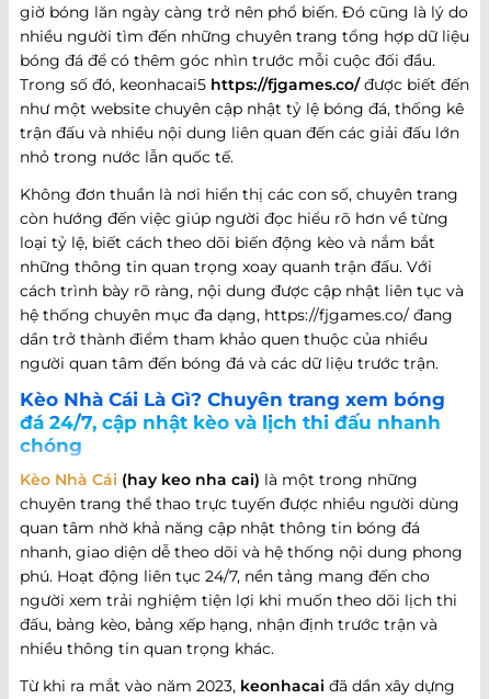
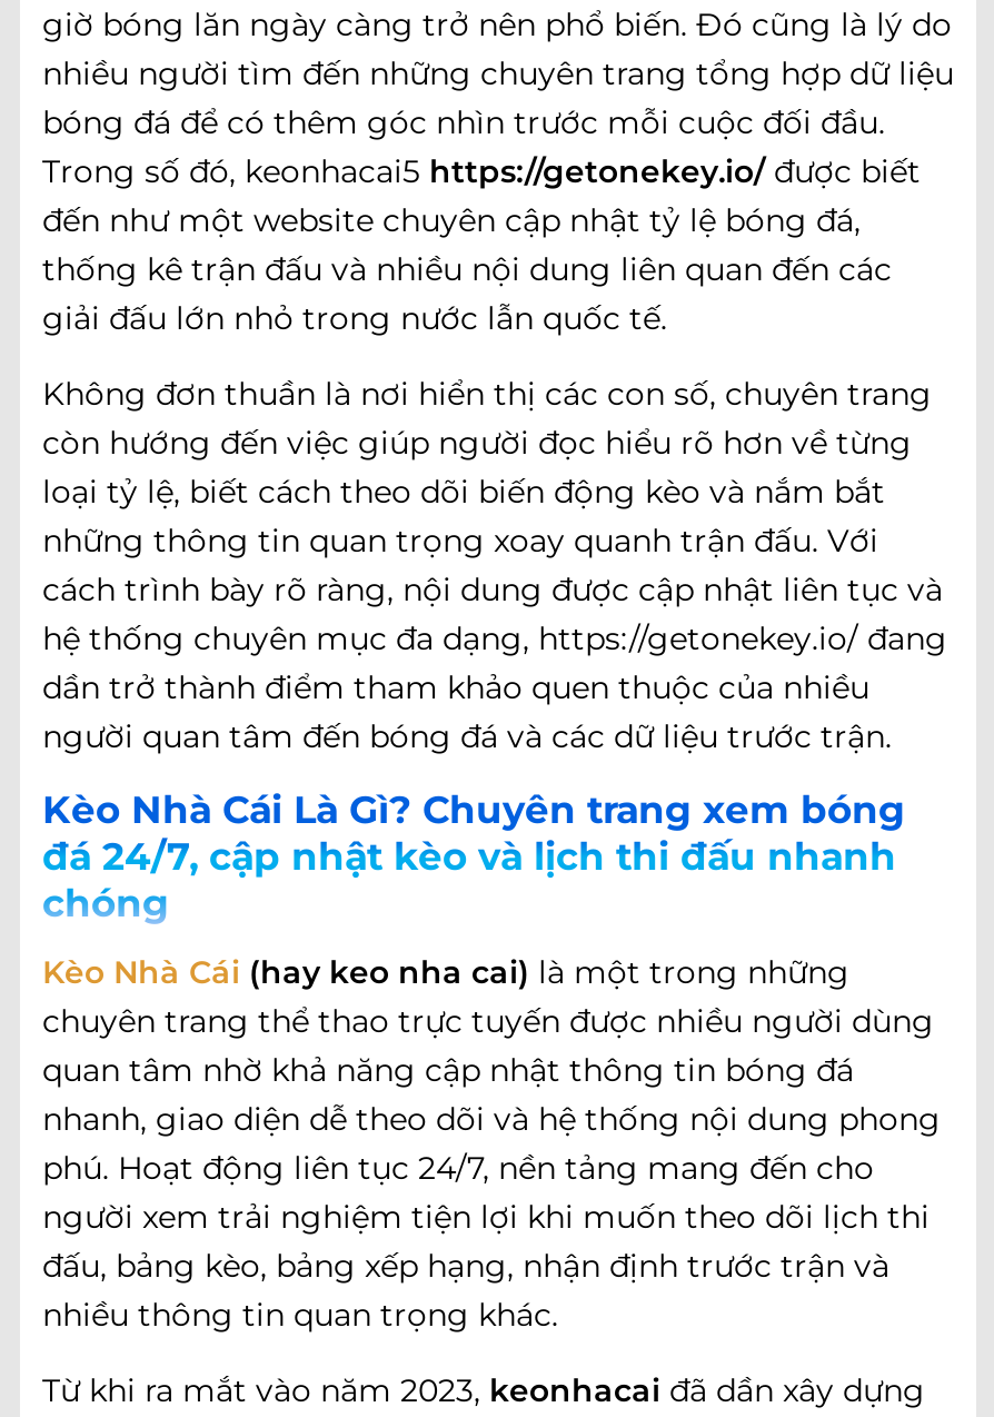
[20,75,469,167] Trong số đó, keonhacai5 https://fjgames.co/ được biết đến | như một website chuyên cập nhật tỷ lệ bóng đá, thống kê | trận đấu và nhiều nội dung liên quan đến các giải đấu lớn | nhỏ trong nước lẫn quốc tế. -> [42,152,921,339] Trong số đó, keonhacai5 https://getonekey.io/ được biết | đến như một website chuyên cập nhật tỷ lệ bóng đá, | thống kê trận đấu và nhiều nội dung liên quan đến các | giải đấu lớn nhỏ trong nước lẫn quốc tế.
[20,305,453,325] hệ thống chuyên mục đa dạng, https://fjgames.co/ đang -> [42,619,947,659] hệ thống chuyên mục đa dạng, https://getonekey.io/ đang

